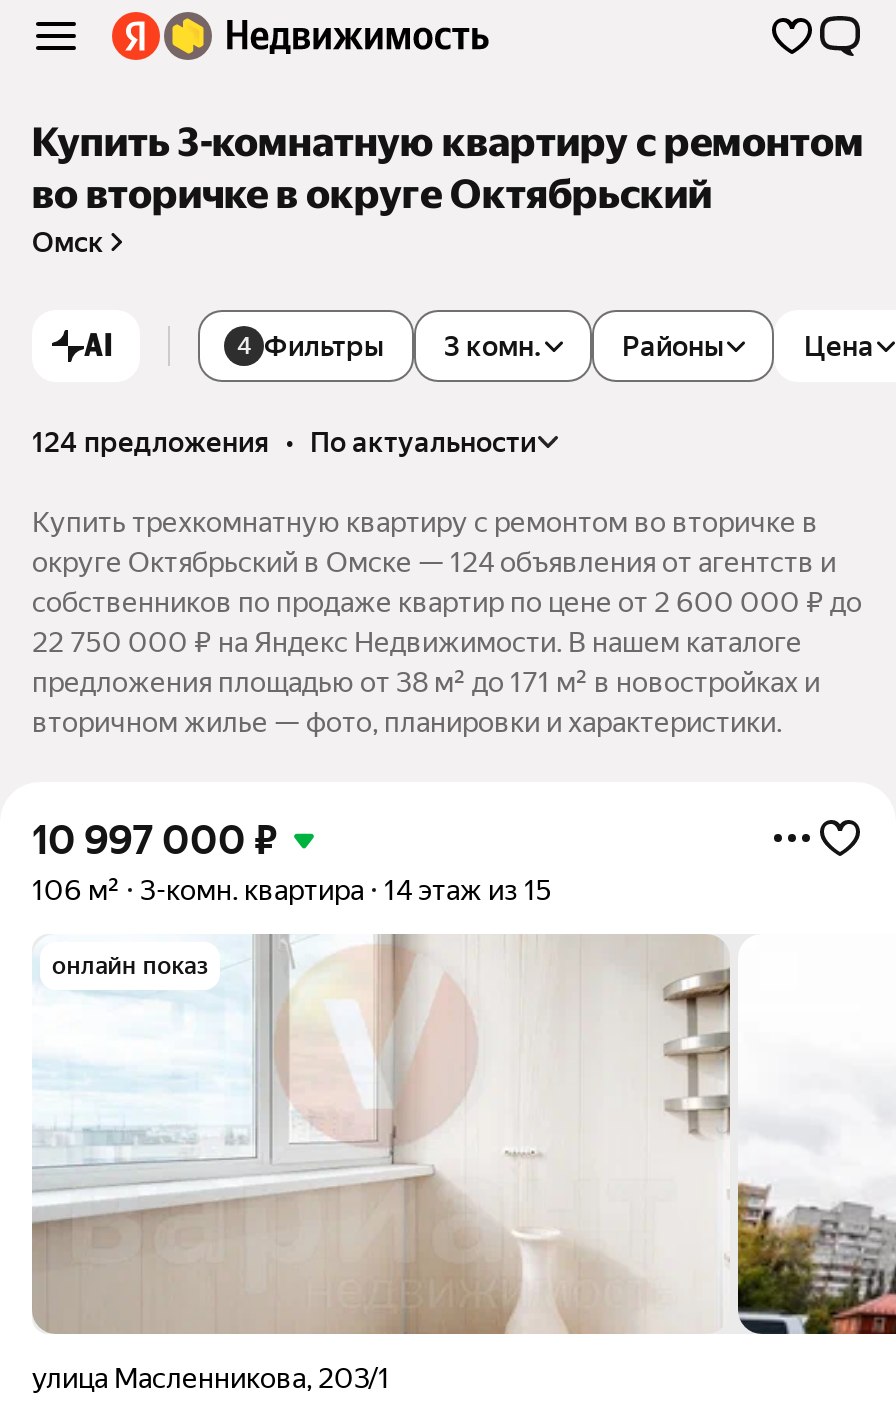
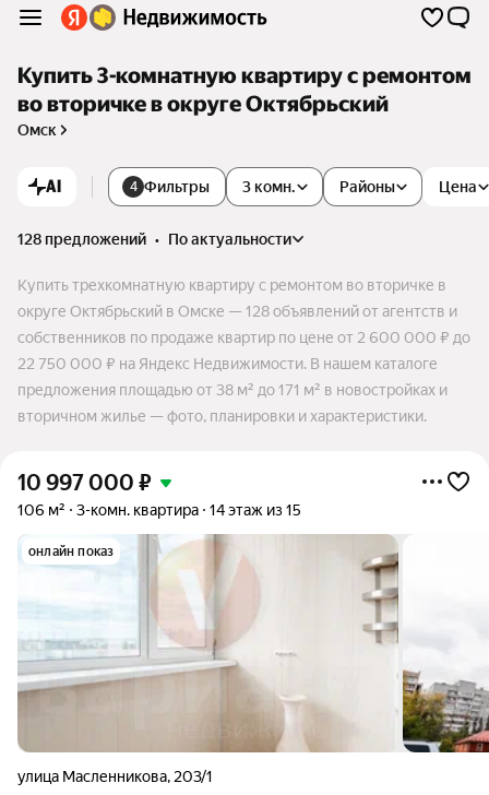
[32,426,536,458] 124 предложения • по актуальности -> [17,231,291,248] 128 предложений • по актуальности
[32,546,836,578] округе Октябрьский в Омске — 124 объявления от агентств и -> [17,303,457,320] округе Октябрьский в Омске — 128 объявлений от агентств и

